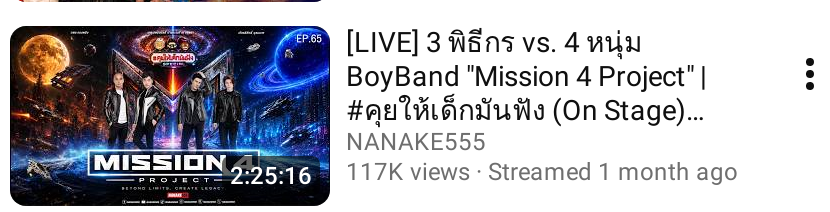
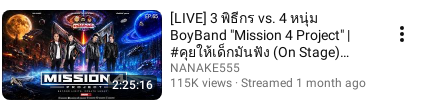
[230,158,738,190] 2:25:16 117K views Streamed 1 month ago -> [112,76,366,92] 2:25:16 115K views Streamed 1 month ago

